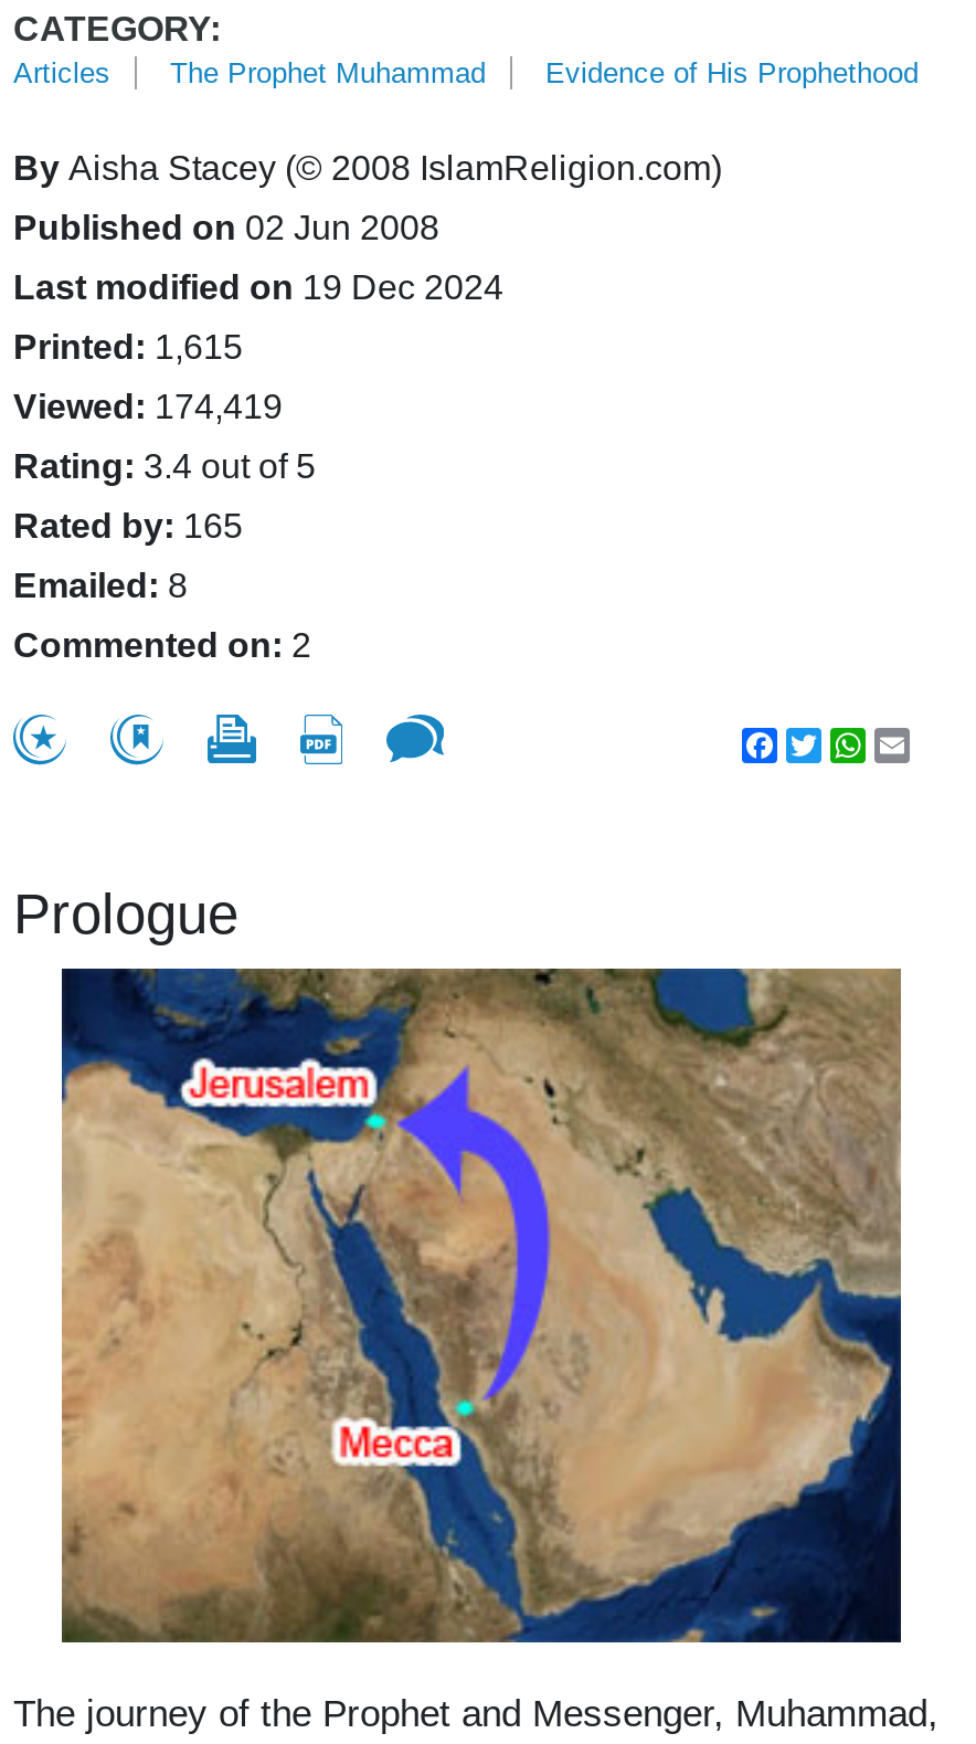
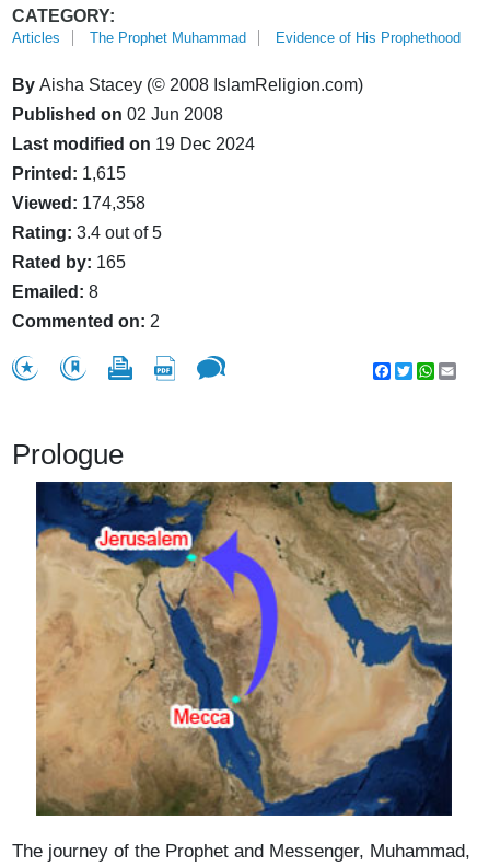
[13,388,283,425] Viewed: 174,419 -> [12,194,145,212] Viewed: 174,358

